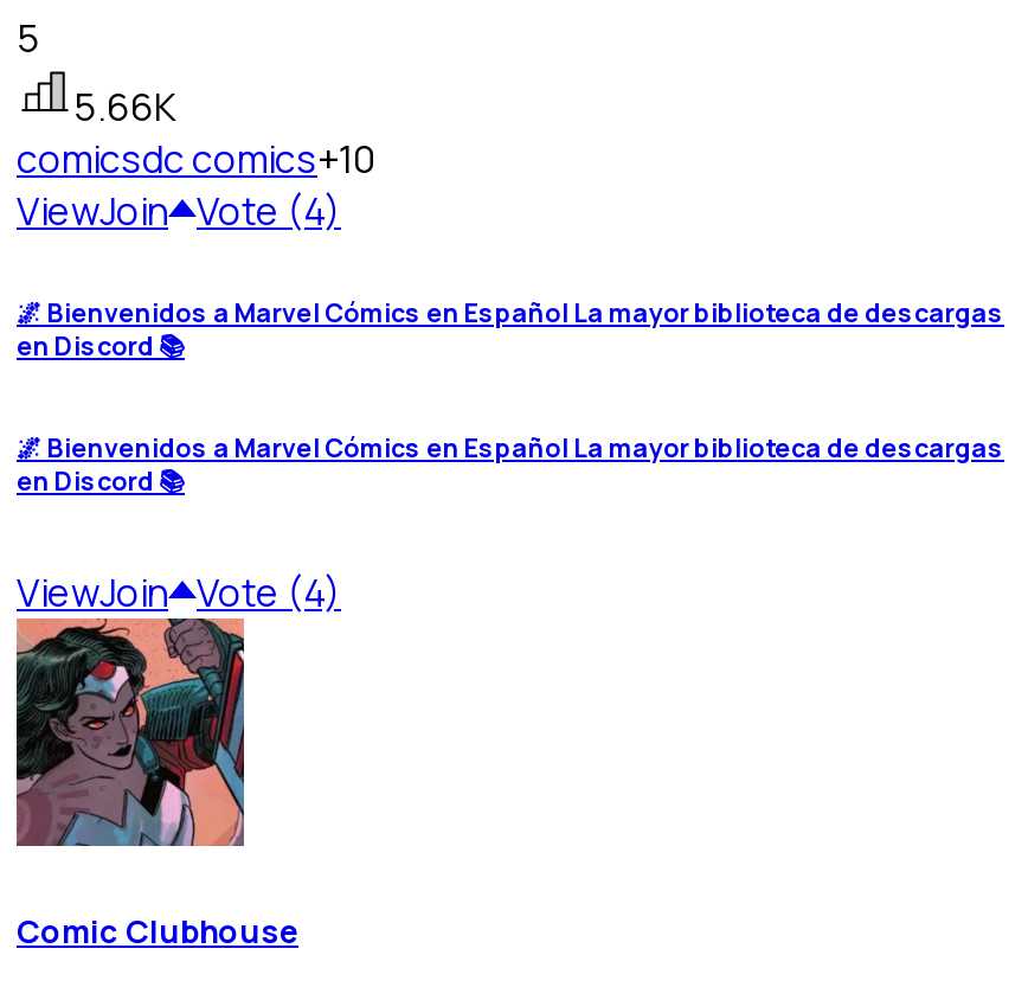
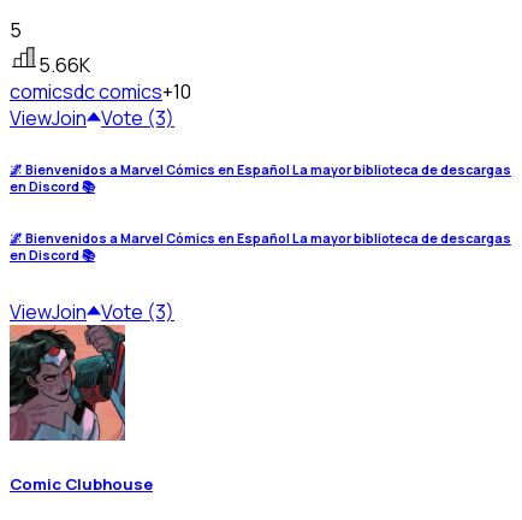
[17,184,341,236] ViewJoin Vote (4) -> [10,104,174,131] ViewJoin Vote (3)
[17,565,341,618] ViewJoin Vote (4) -> [10,298,174,325] ViewJoin Vote (3)

